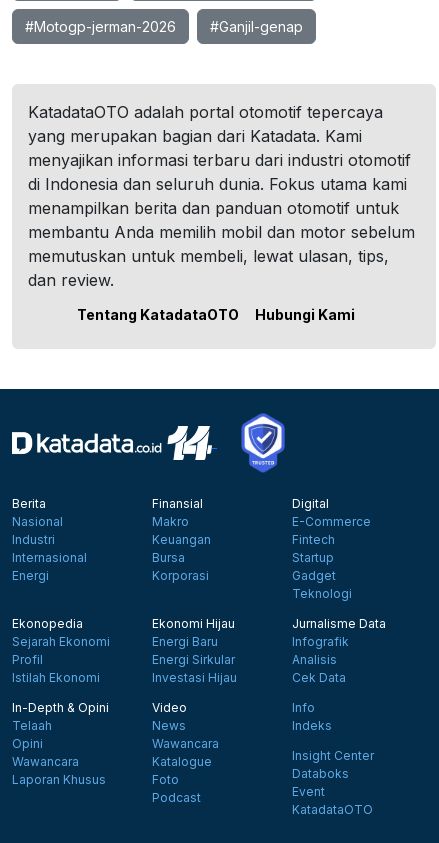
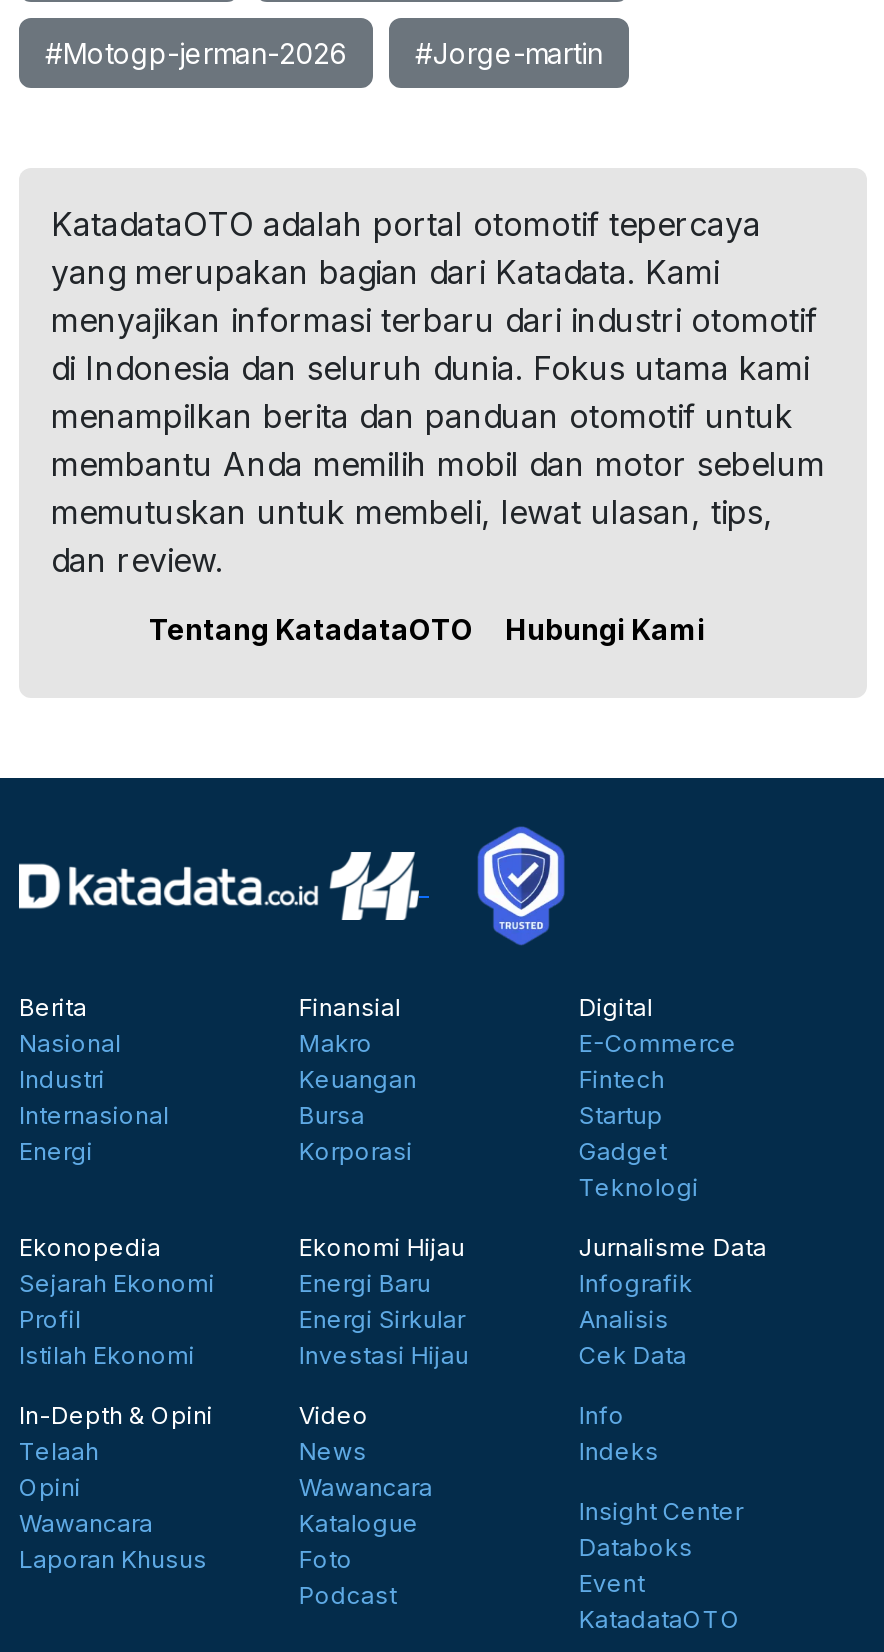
[210,18,303,35] #Ganjil-genap -> [415,36,603,70] #Jorge-martin

